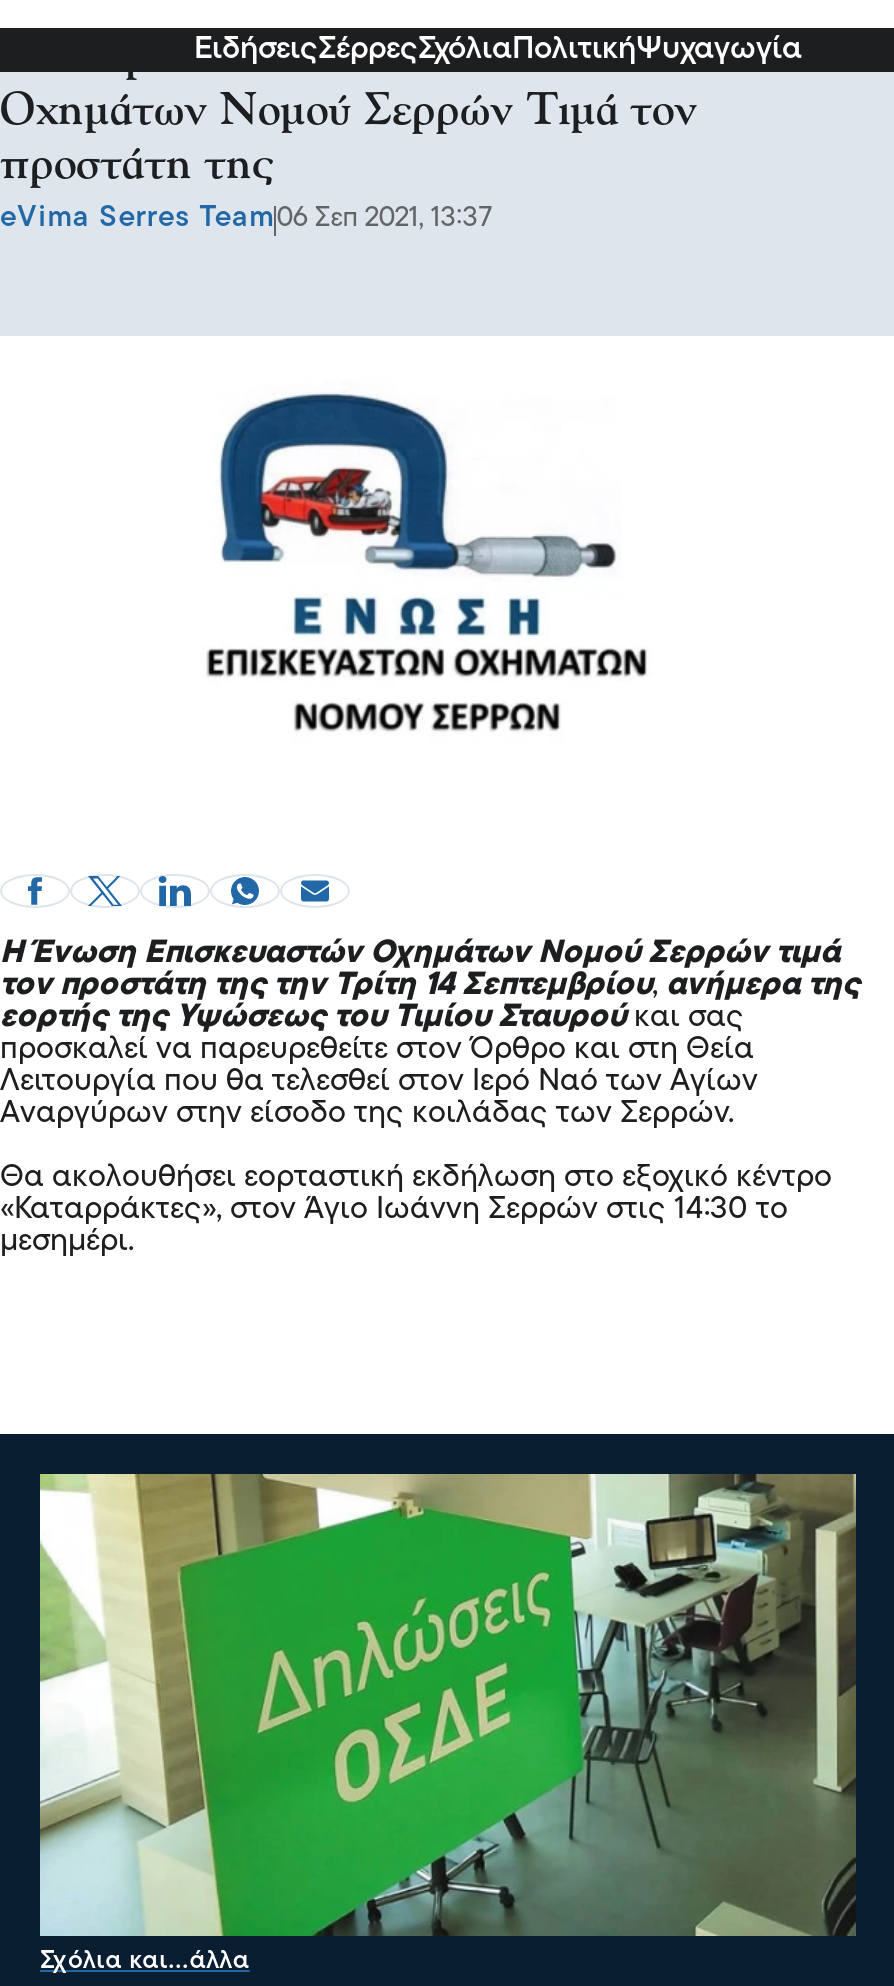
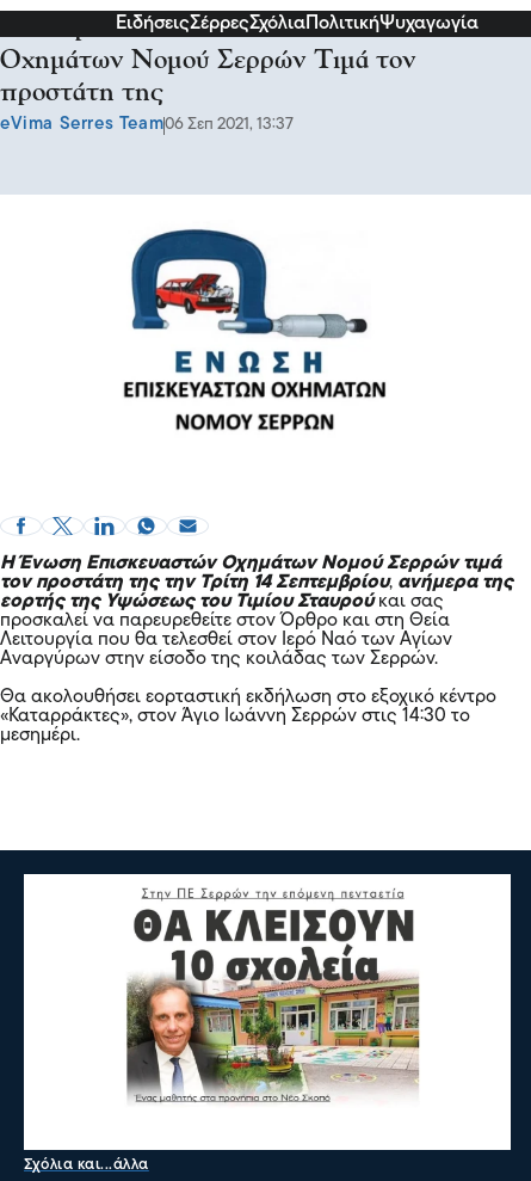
[38,1472,858,1938] [image] -> [23,873,512,1151] [image]

